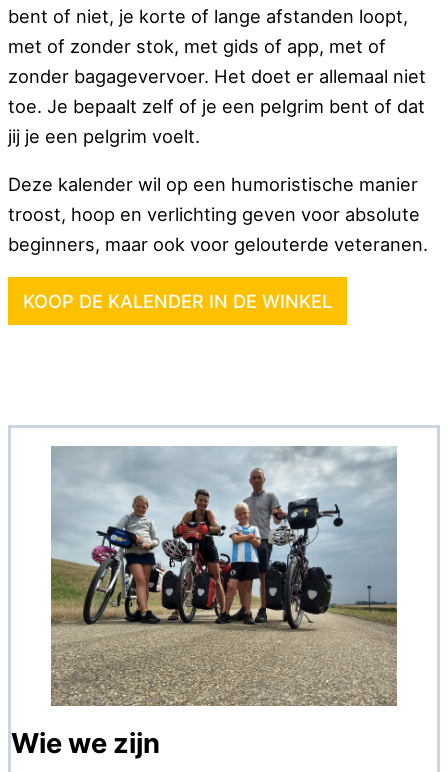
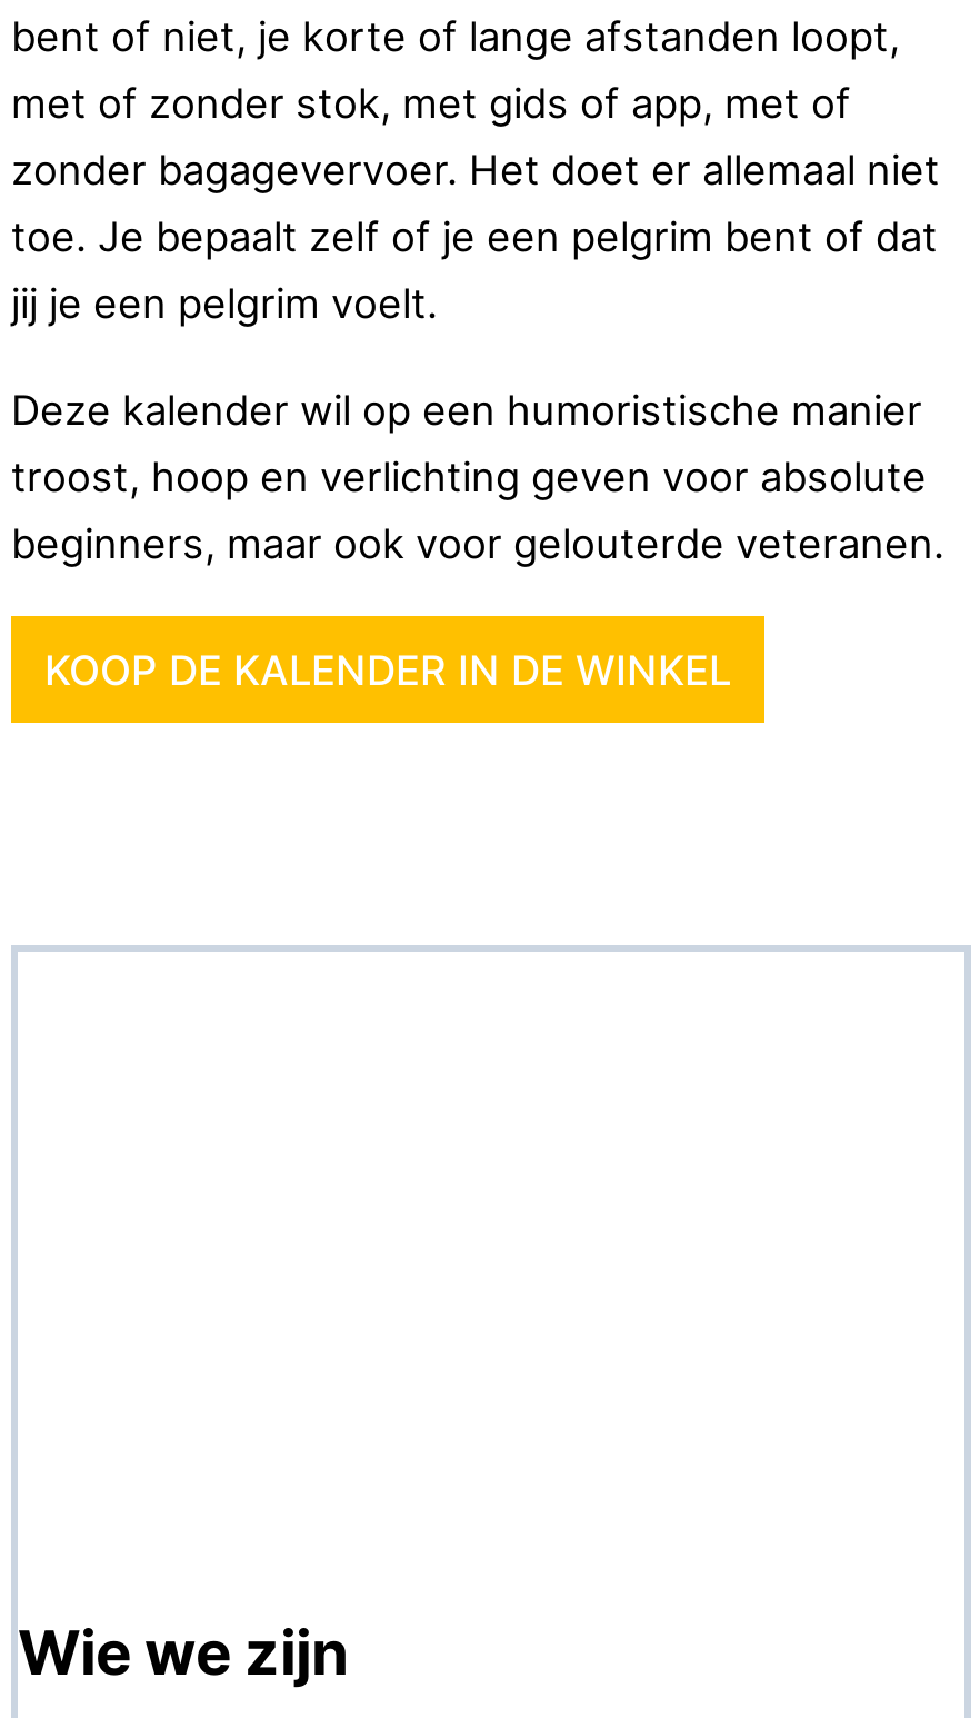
[50,445,398,707] [image] -> none

